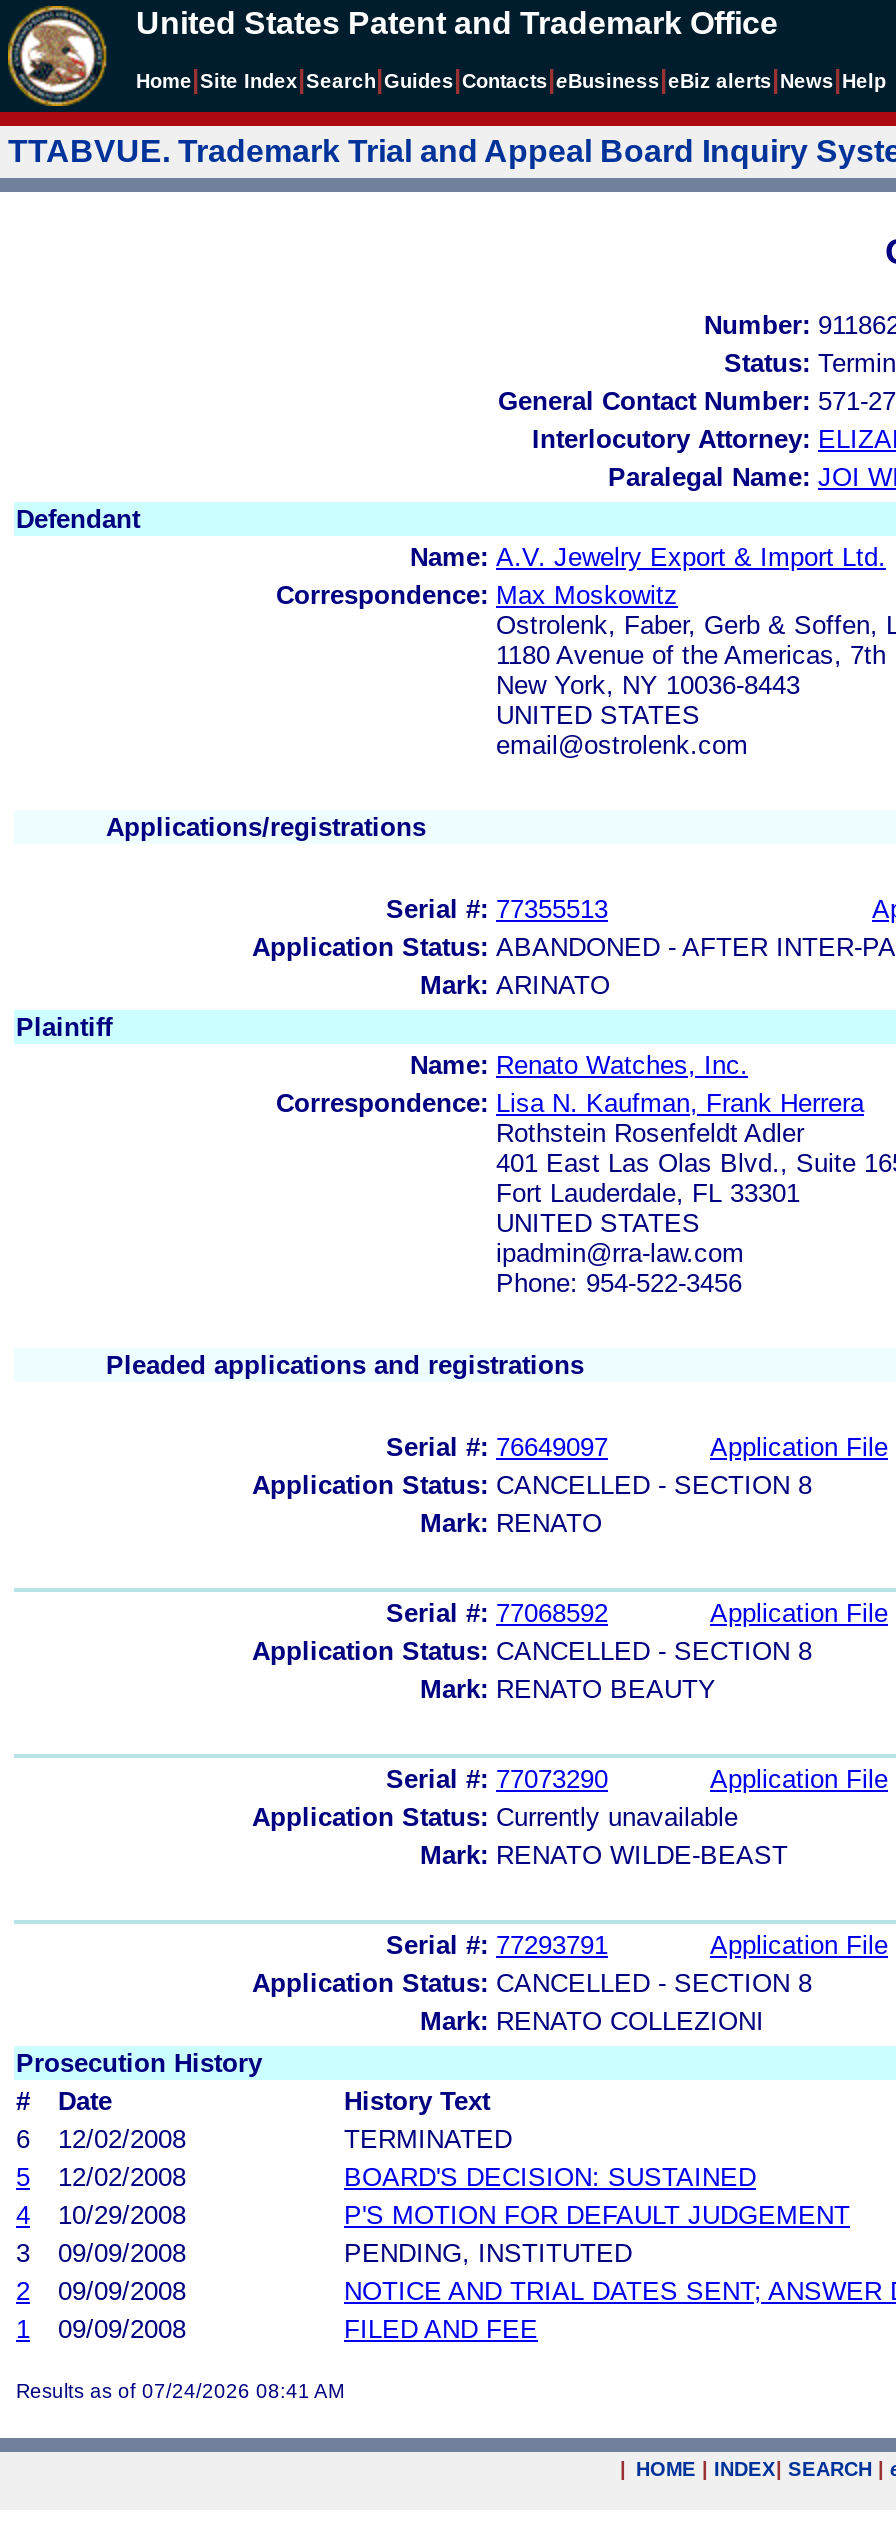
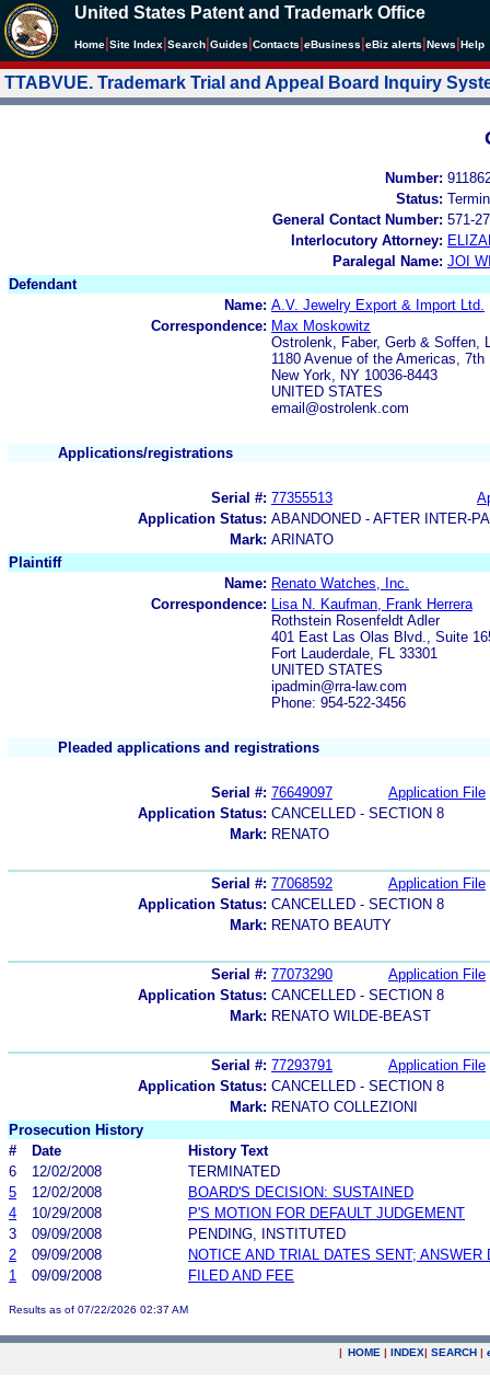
[252,1802,738,1832] Application Status: Currently unavailable -> [138,987,444,1003] Application Status: CANCELLED - SECTION 8
[16,2380,344,2402] Results as of 07/24/2026 08:41 AM -> [9,1303,188,1315] Results as of 07/22/2026 02:37 AM

